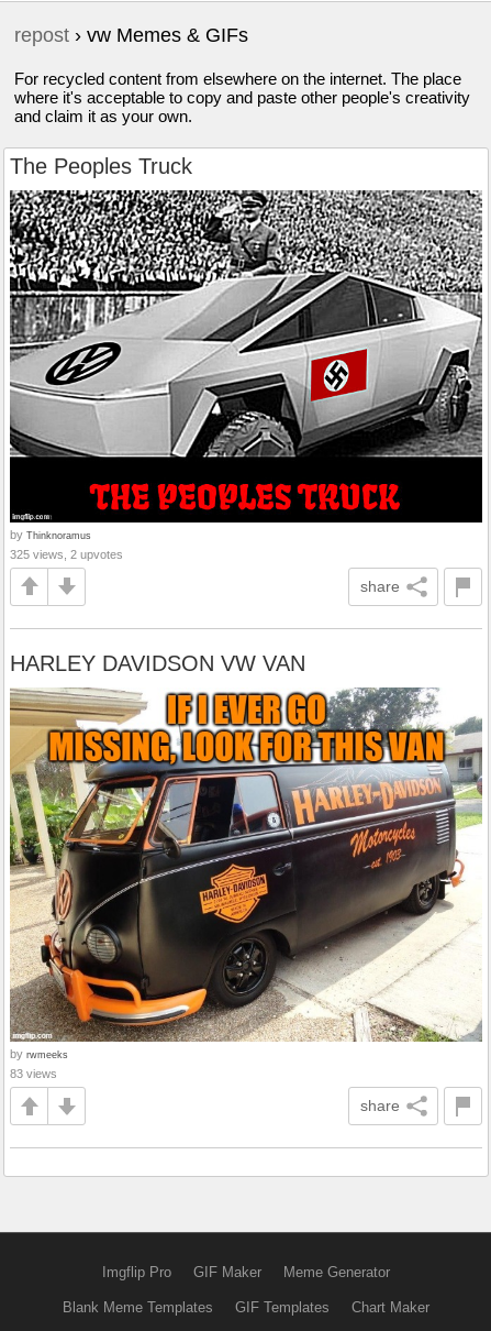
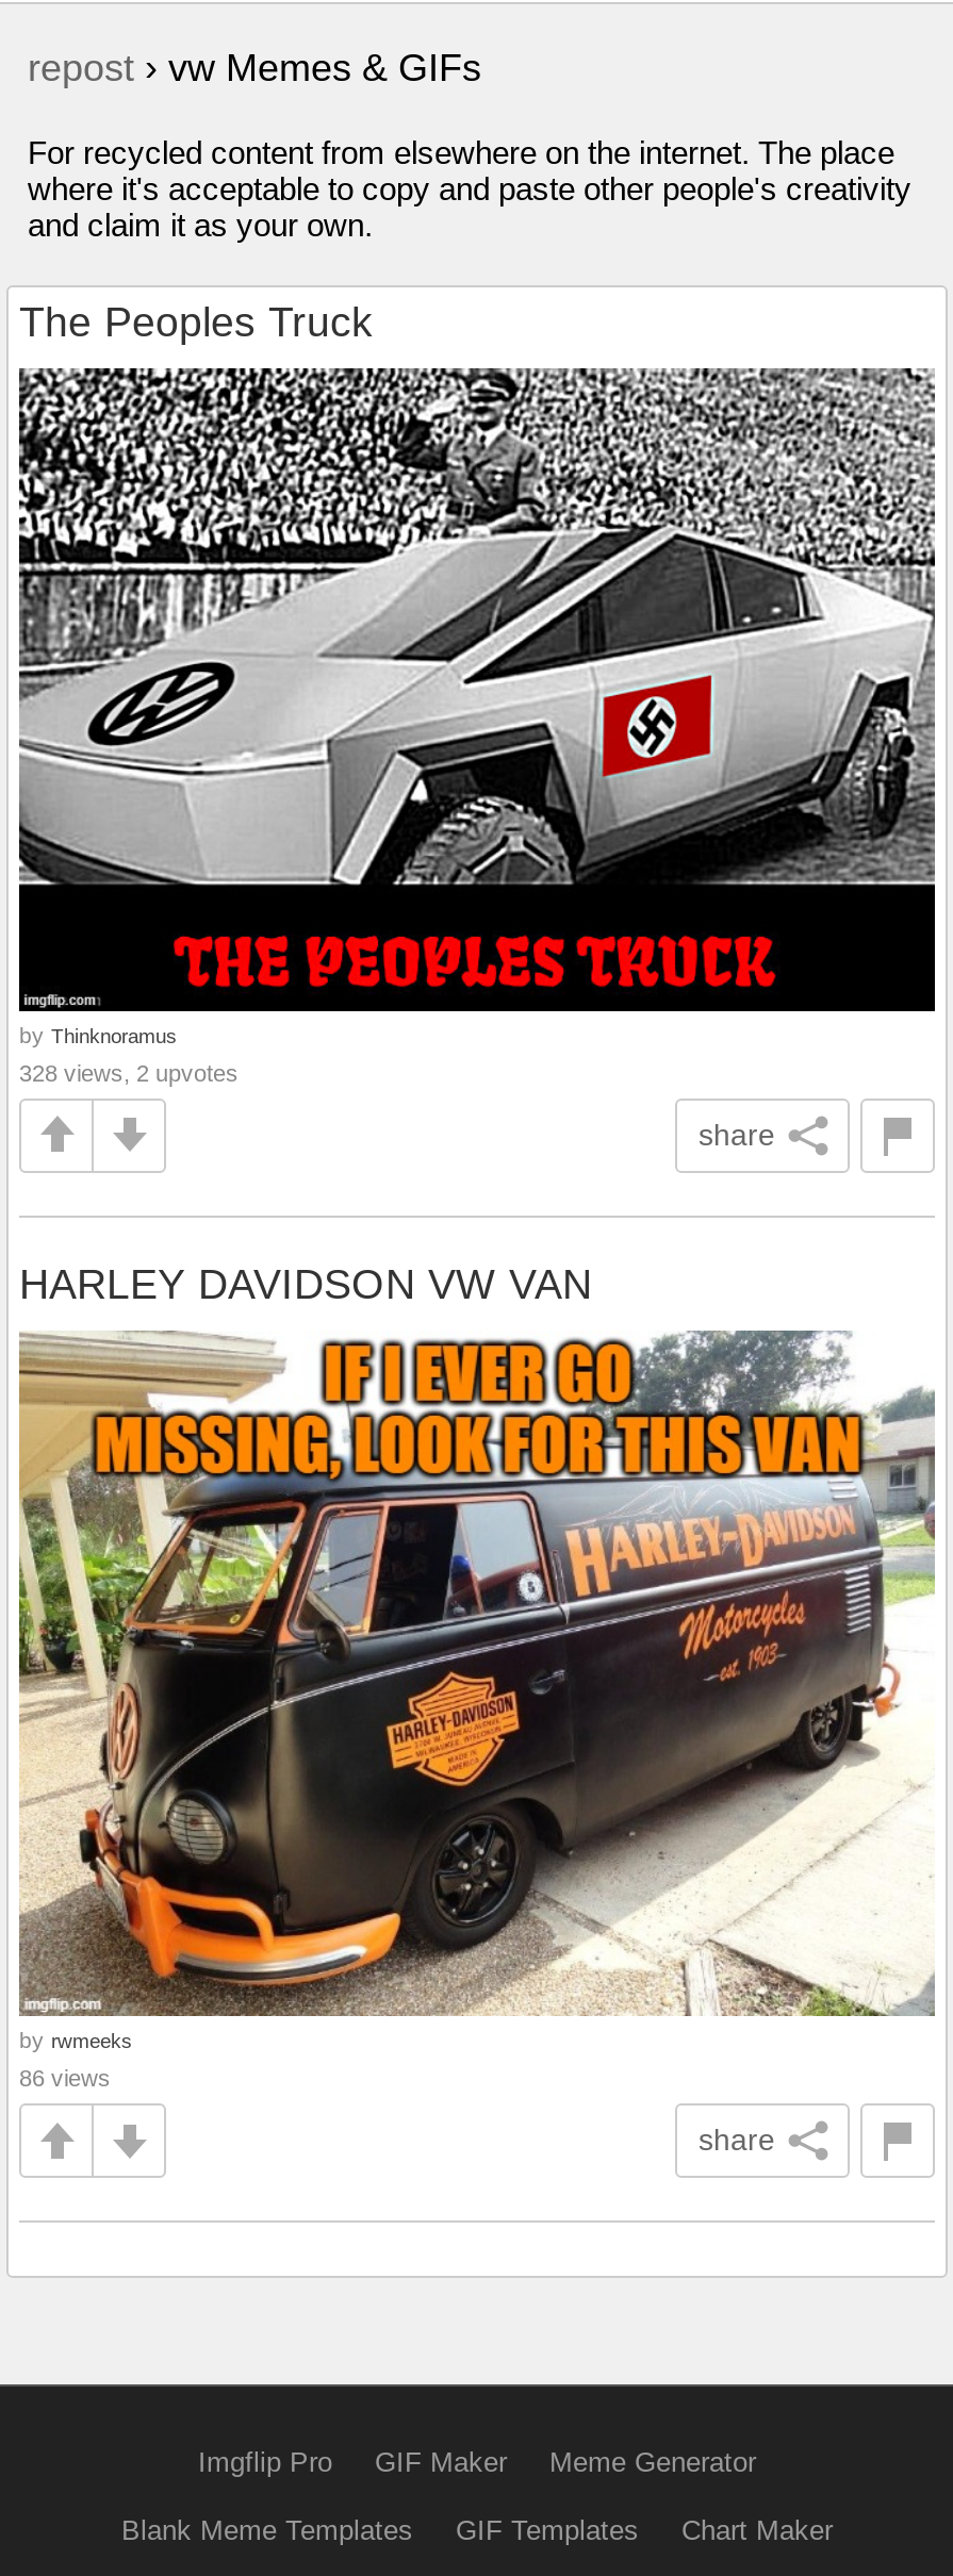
[10,548,123,561] 325 views, 2 upvotes -> [19,1060,239,1086] 328 views, 2 upvotes
[10,1068,57,1081] 83 views -> [19,2066,111,2092] 86 views

